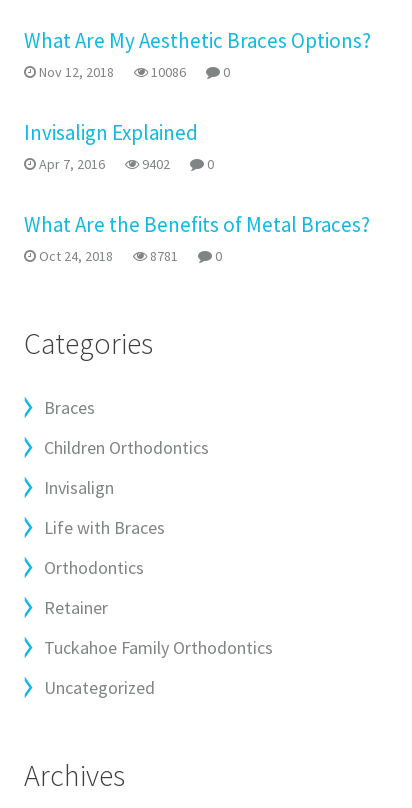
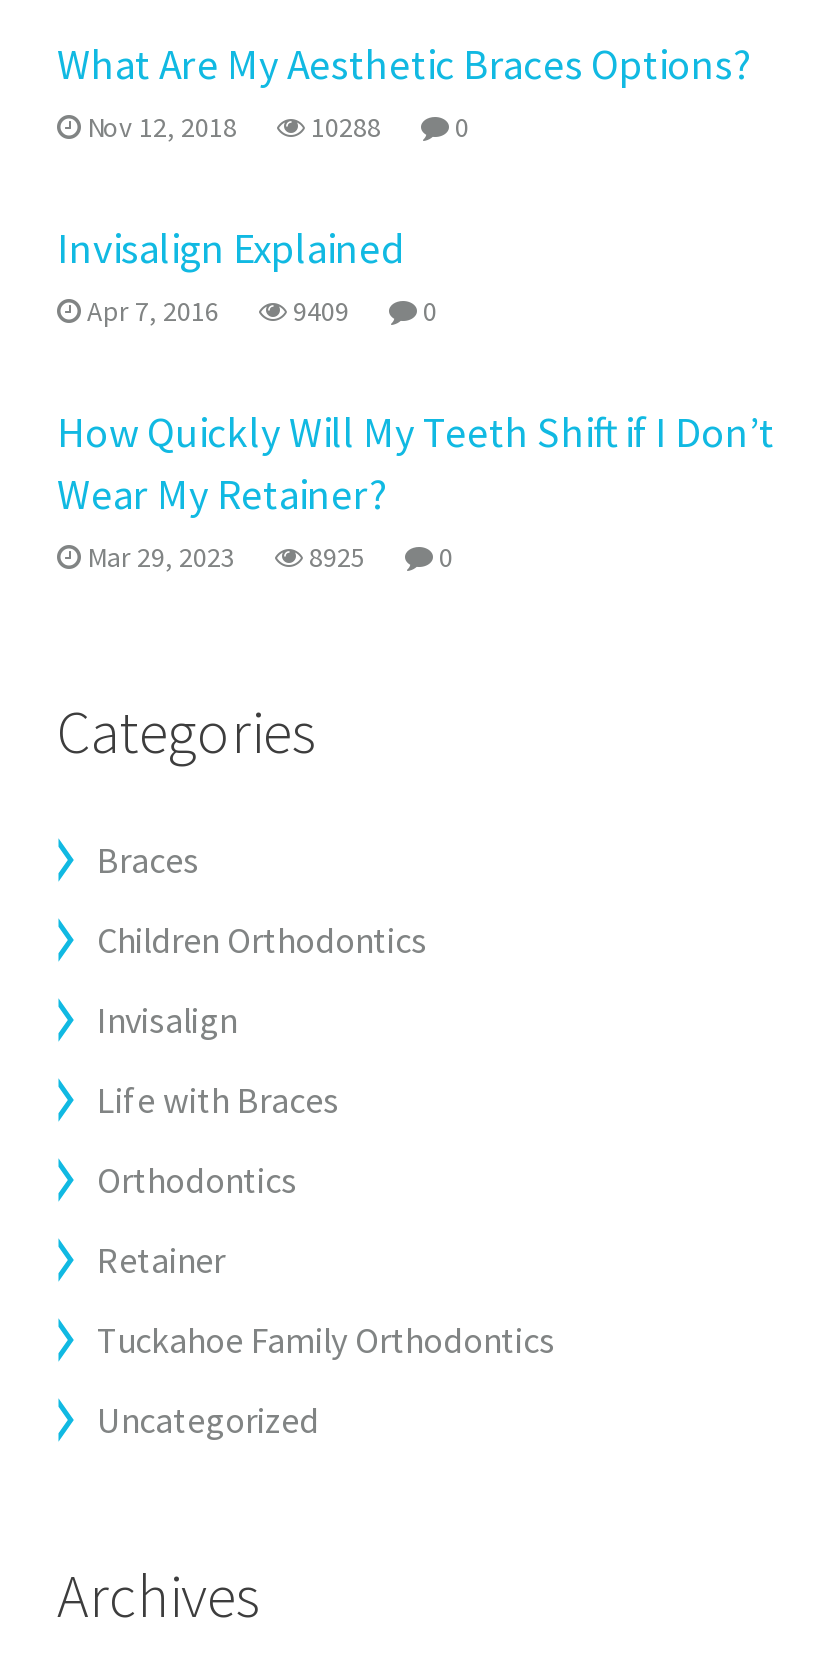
[36,63,230,81] Nov 12, 2018 10086 0 -> [81,110,469,146] Nov 12, 2018 10288 0
[36,155,214,173] Apr 7, 2016 9402 0 -> [81,294,437,330] Apr 7, 2016 9409 0
[24,211,370,265] What Are the Benefits of Metal Braces? | Oct 24, 2018 | 8781 -> [57,406,775,576] How Quickly Will My Teeth Shift if I Don’t | Wear My Retainer? | Mar 29, 2023 | 8925

